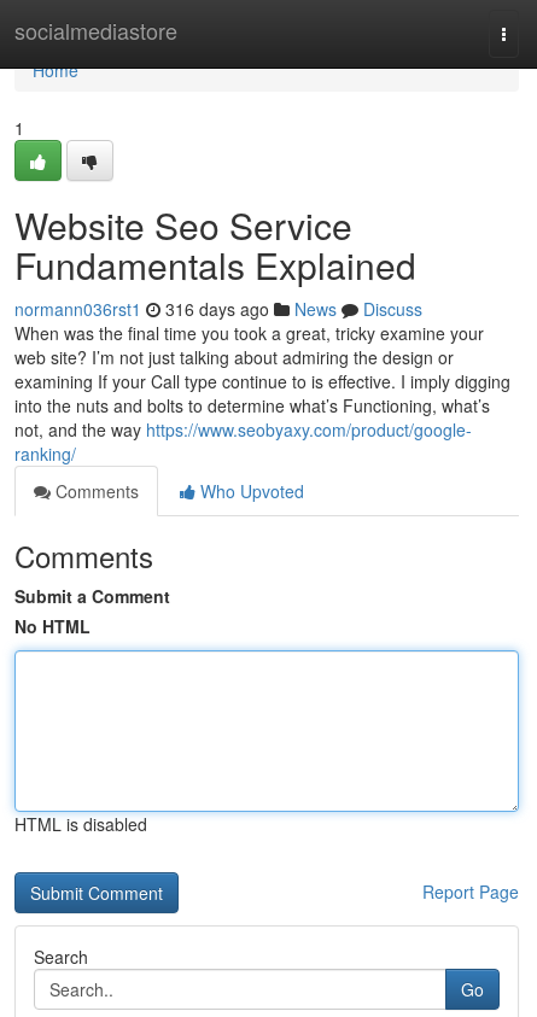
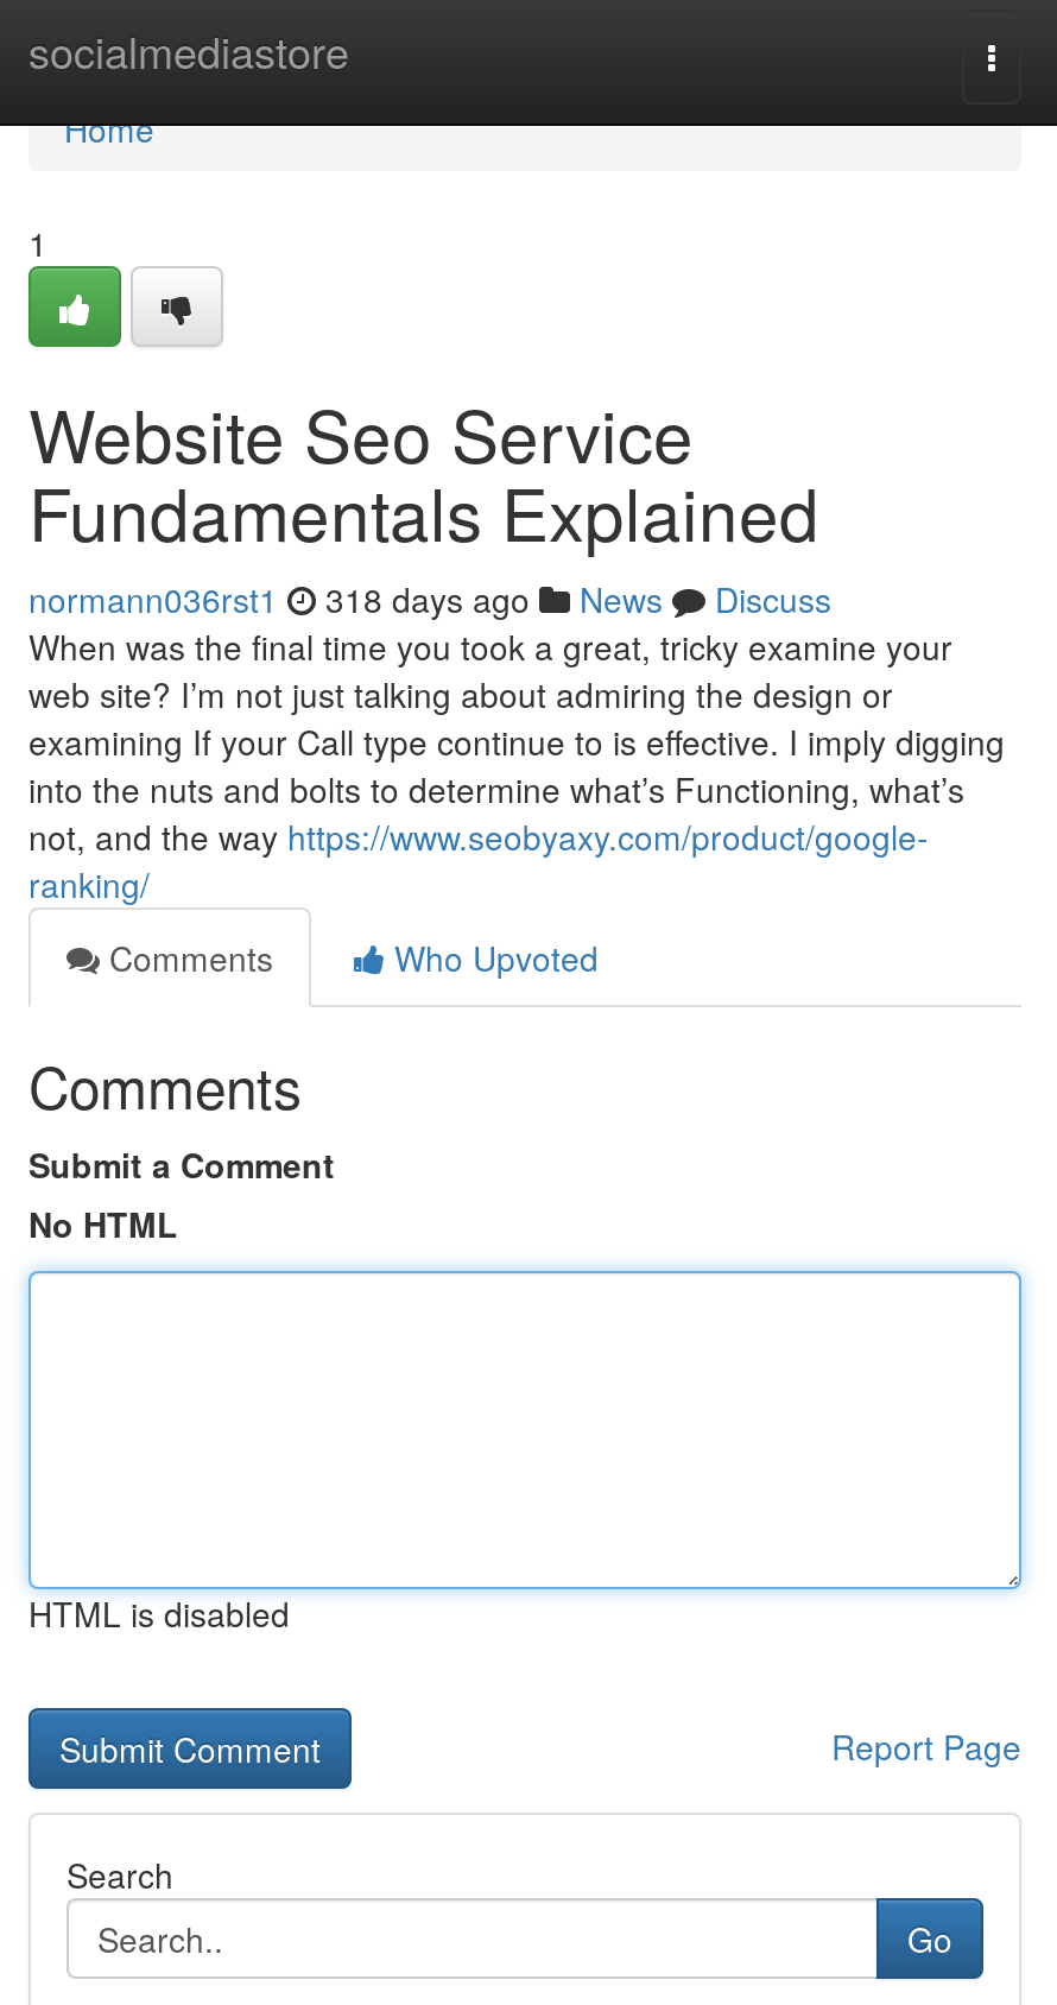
[14,297,422,321] normann036rst1 316 days ago News Discuss -> [29,575,831,622] normann036rst1 318 days ago News Discuss

